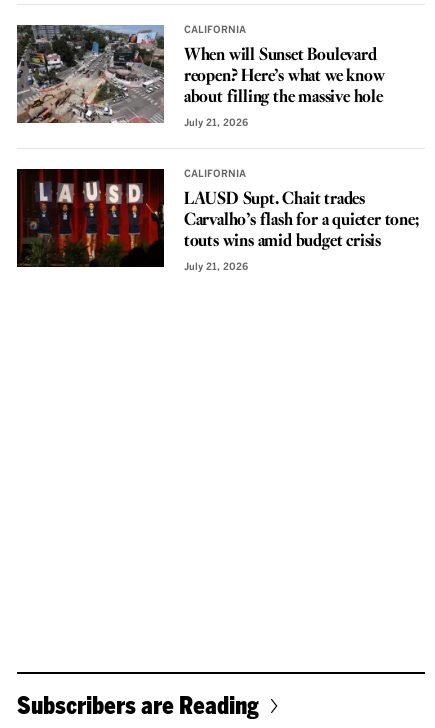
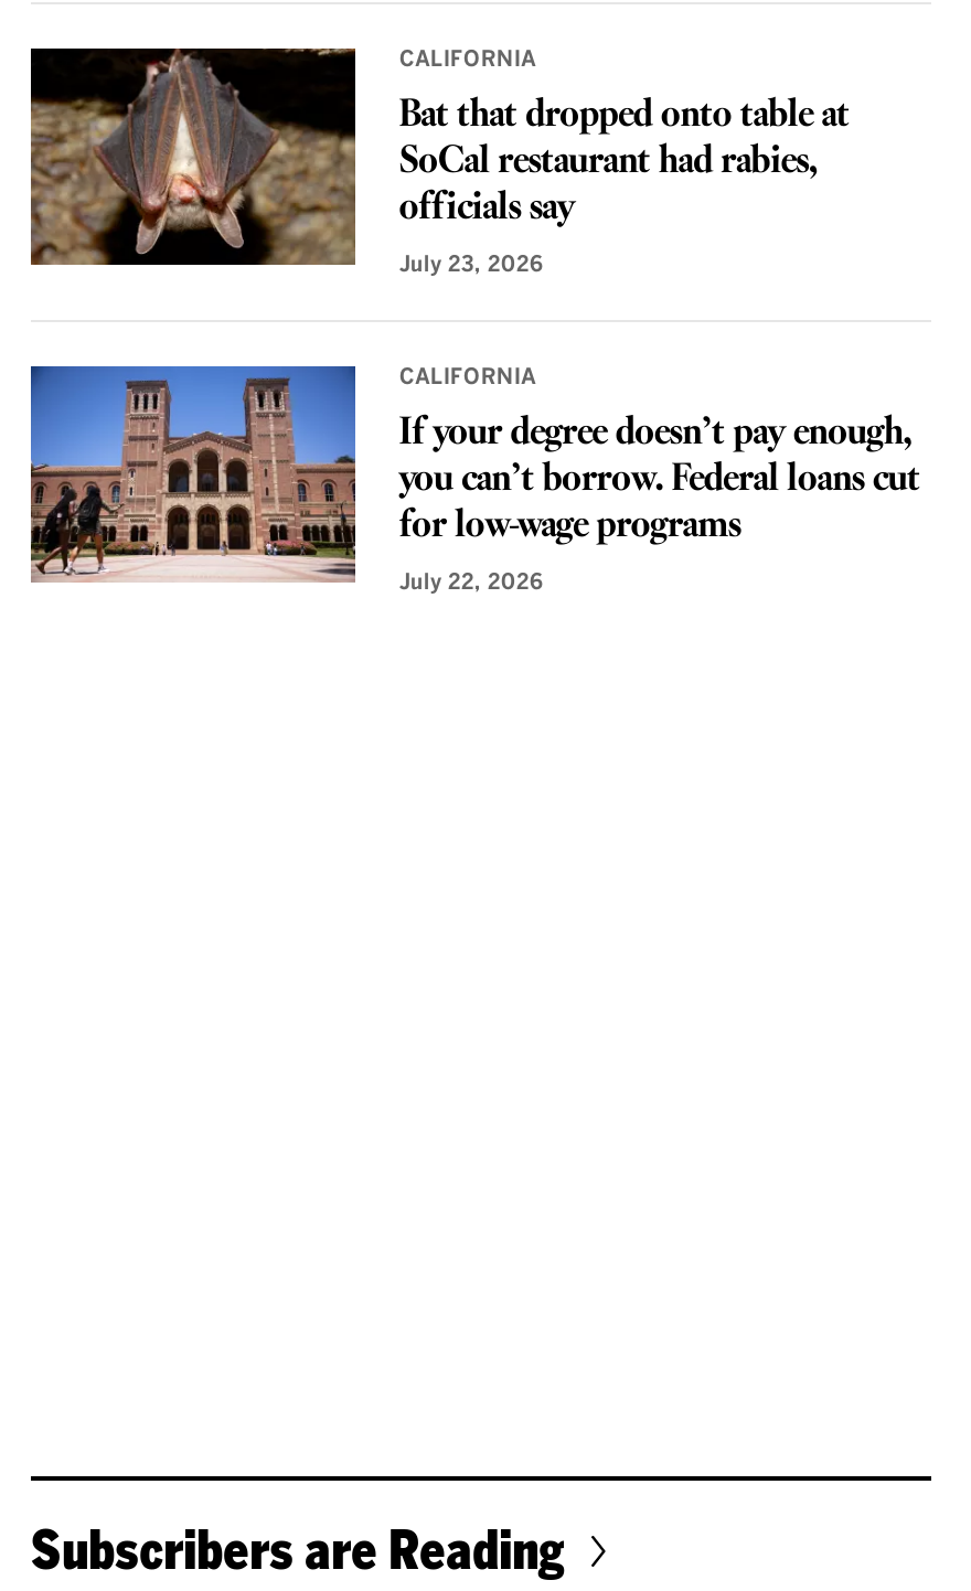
[16,24,384,128] [image] | When will Sunset Boulevard | reopen? Here’s what we know | about filling the massive hole | July 21, 2026 -> [29,46,849,276] [image] | Bat that dropped onto table at | SoCal restaurant had rabies, | officials say | July 23, 2026
[16,168,420,272] [image] | LAUSD Supt. Chait trades | Carvalho’s flash for a quieter tone; | touts wins amid budget crisis | July 21, 2026 -> [29,364,920,594] [image] | If your degree doesn’t pay enough, | you can’t borrow. Federal loans cut | for low-wage programs | July 22, 2026

